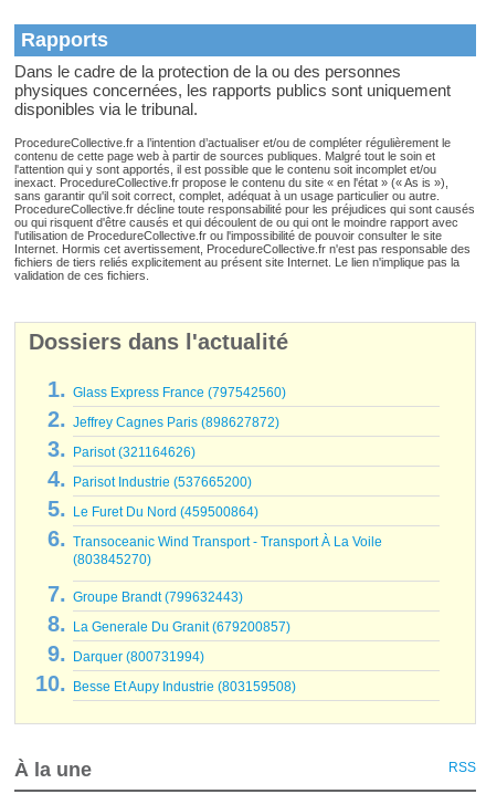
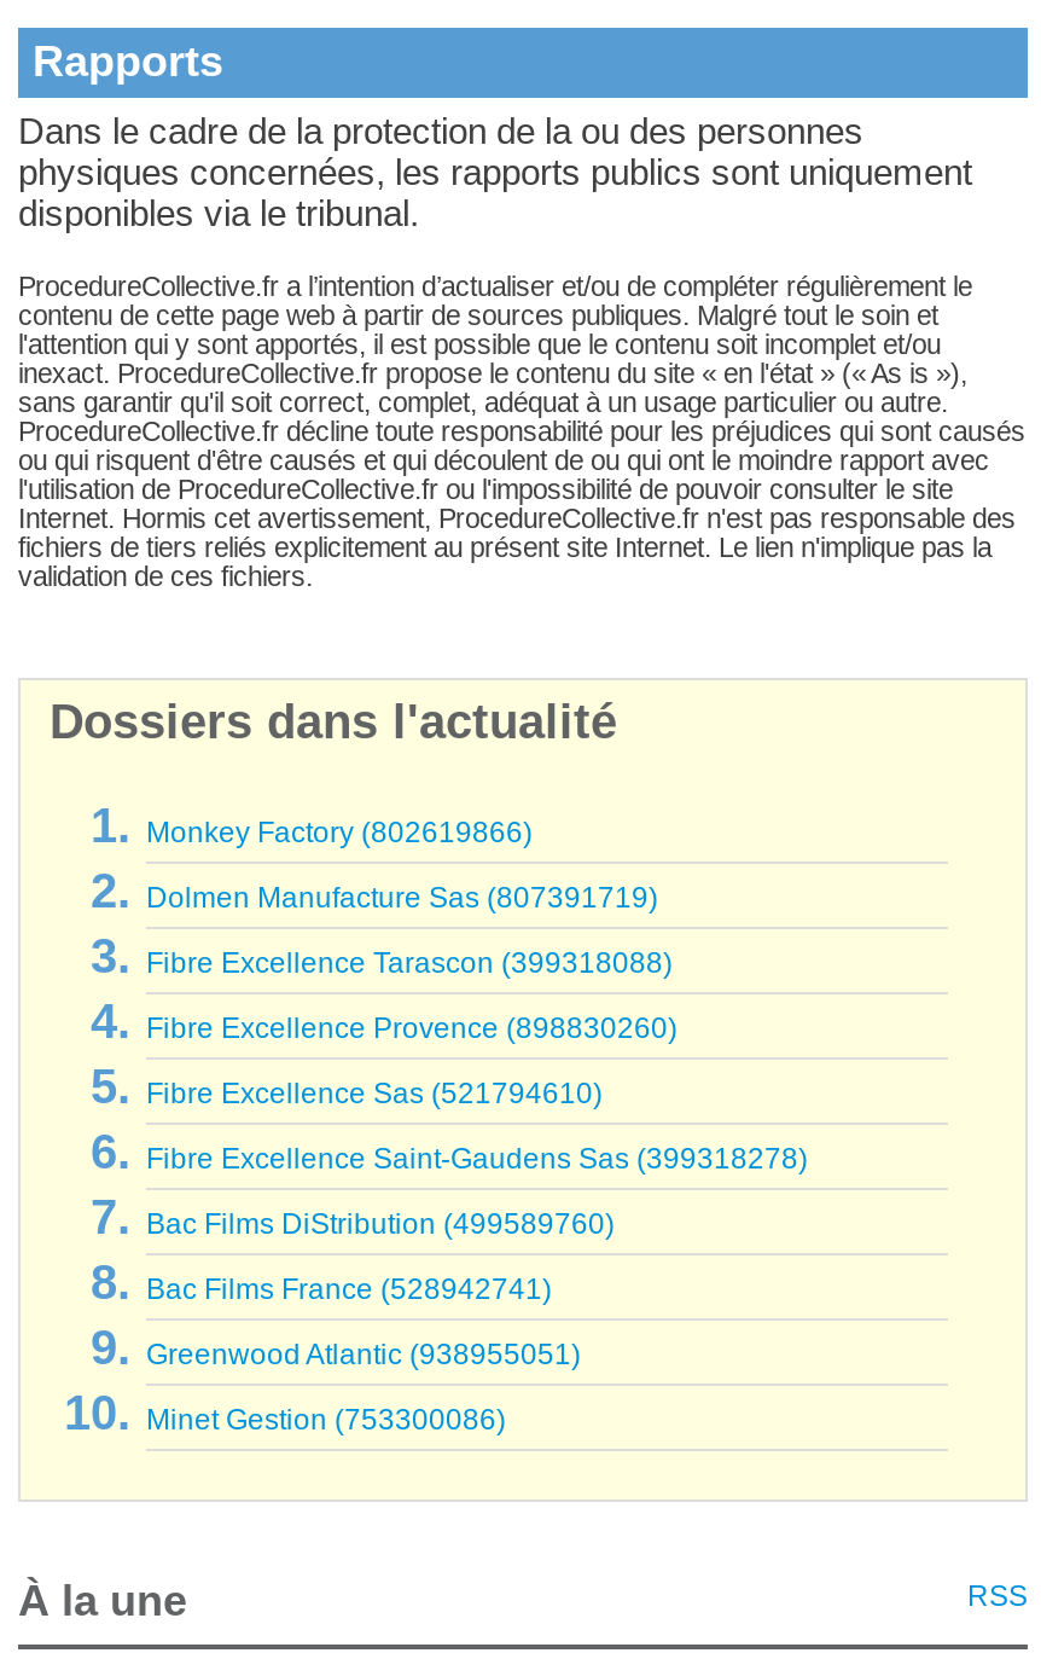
[73,385,286,400] Glass Express France (797542560) -> [146,816,533,849] Monkey Factory (802619866)
[73,415,279,430] Jeffrey Cagnes Paris (898627872) -> [146,881,658,915] Dolmen Manufacture Sas (807391719)
[73,445,196,460] Parisot (321164626) -> [146,946,673,980] Fibre Excellence Tarascon (399318088)
[73,474,252,490] Parisot Industrie (537665200) -> [146,1011,677,1045] Fibre Excellence Provence (898830260)
[73,504,258,520] Le Furet Du Nord (459500864) -> [146,1077,603,1110] Fibre Excellence Sas (521794610)
[73,534,382,576] Transoceanic Wind Transport - Transport À La Voile | (803845270) -> [146,1142,808,1176] Fibre Excellence Saint-Gaudens Sas (399318278)
[73,589,243,605] Groupe Brandt (799632443) -> [146,1207,615,1241] Bac Films DiStribution (499589760)
[73,619,290,635] La Generale Du Granit (679200857) -> [146,1272,552,1306] Bac Films France (528942741)
[73,649,204,665] Darquer (800731994) -> [146,1338,581,1371] Greenwood Atlantic (938955051)
[73,679,296,694] Besse Et Aupy Industrie (803159508) -> [146,1403,506,1437] Minet Gestion (753300086)

